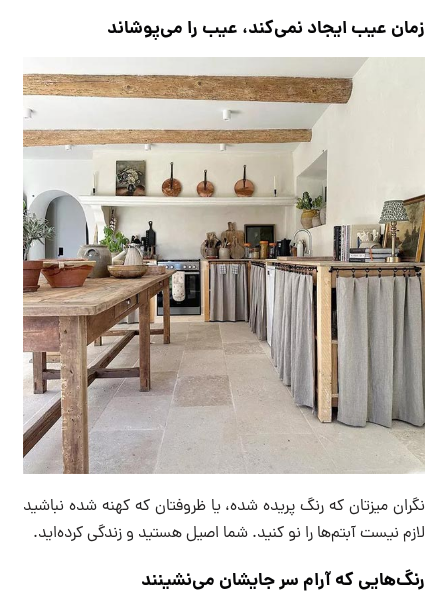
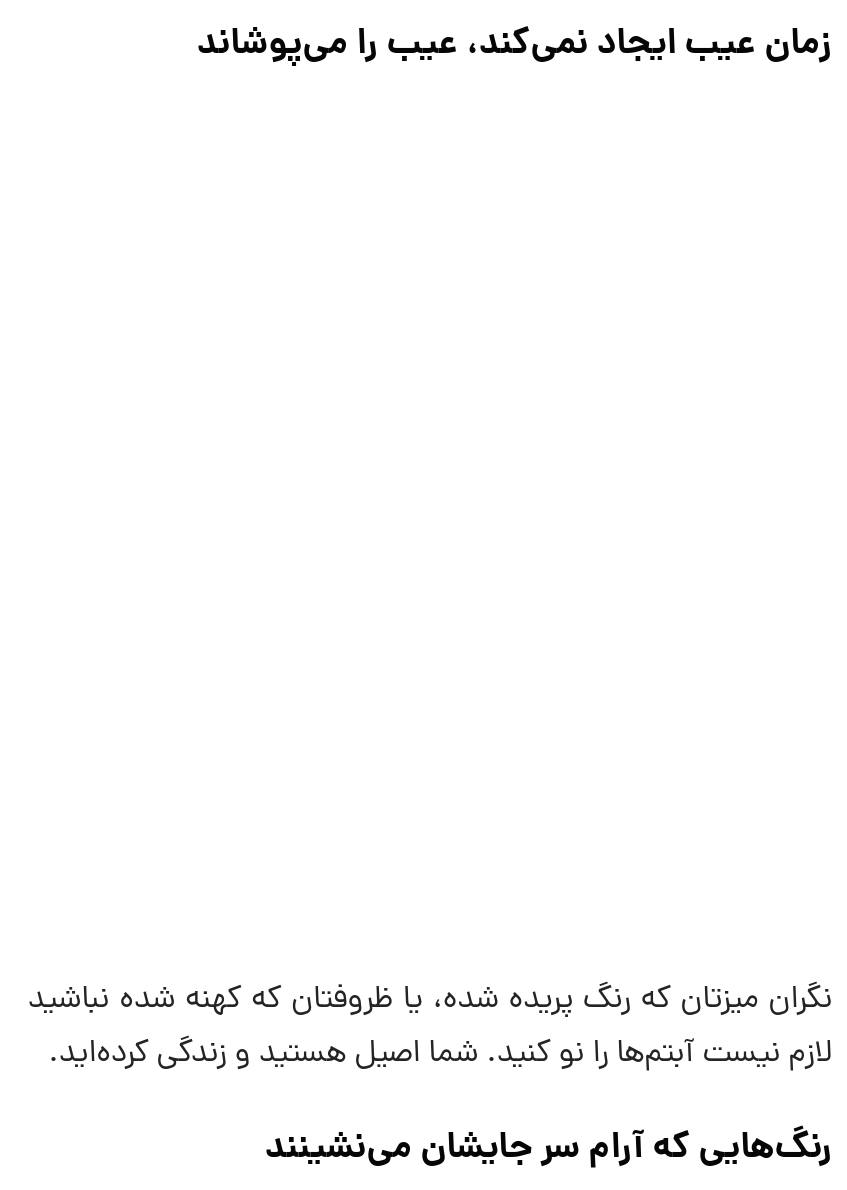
[22,57,426,475] [image] -> none

